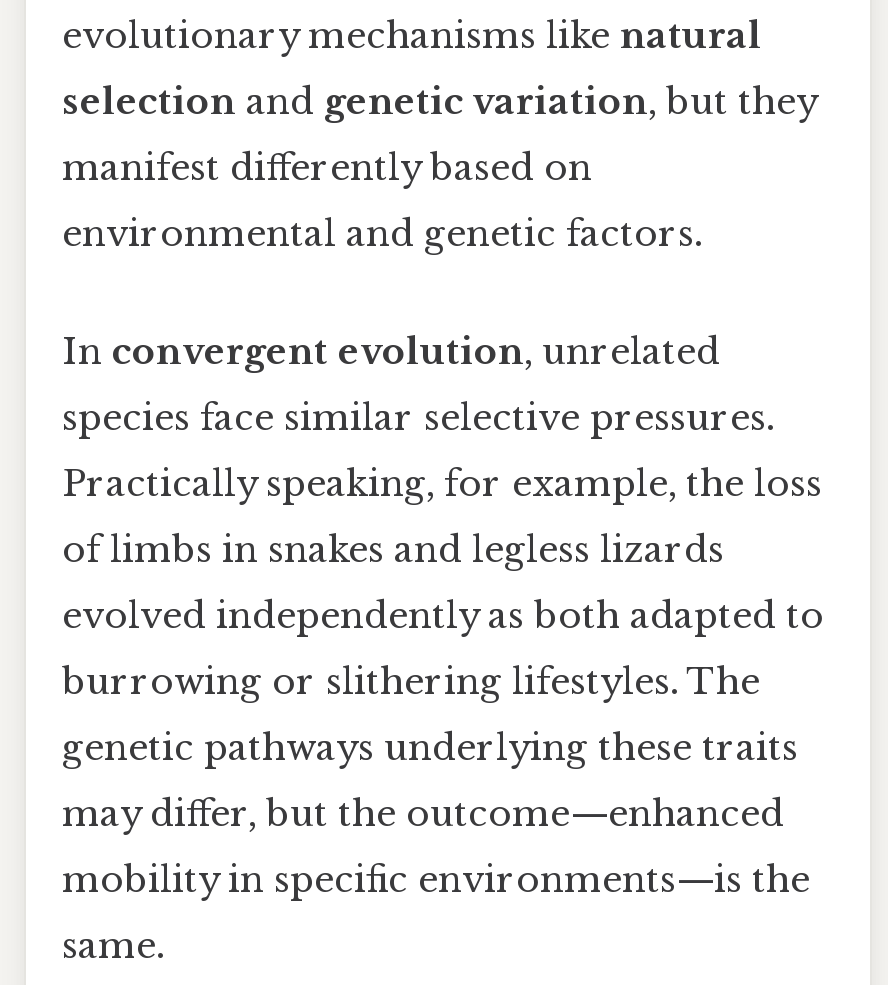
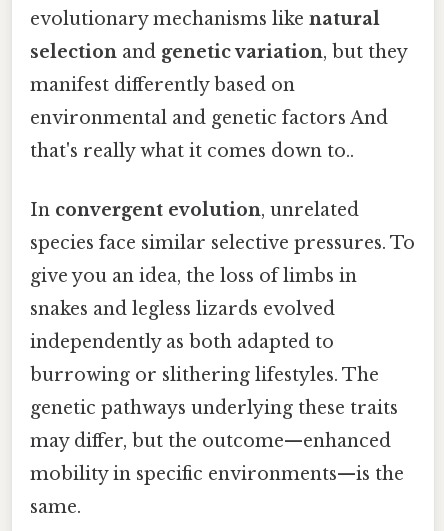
[62,212,702,256] environmental and genetic factors. -> [30,107,388,162] environmental and genetic factors And | that's really what it comes down to..
[62,397,774,441] species face similar selective pressures. -> [30,232,415,254] species face similar selective pressures. To
[62,463,822,507] Practically speaking, for example, the loss -> [30,265,357,287] give you an idea, the loss of limbs in
[62,529,724,573] of limbs in snakes and legless lizards -> [30,298,335,320] snakes and legless lizards evolved
[62,595,824,639] evolved independently as both adapted to -> [30,331,334,353] independently as both adapted to

